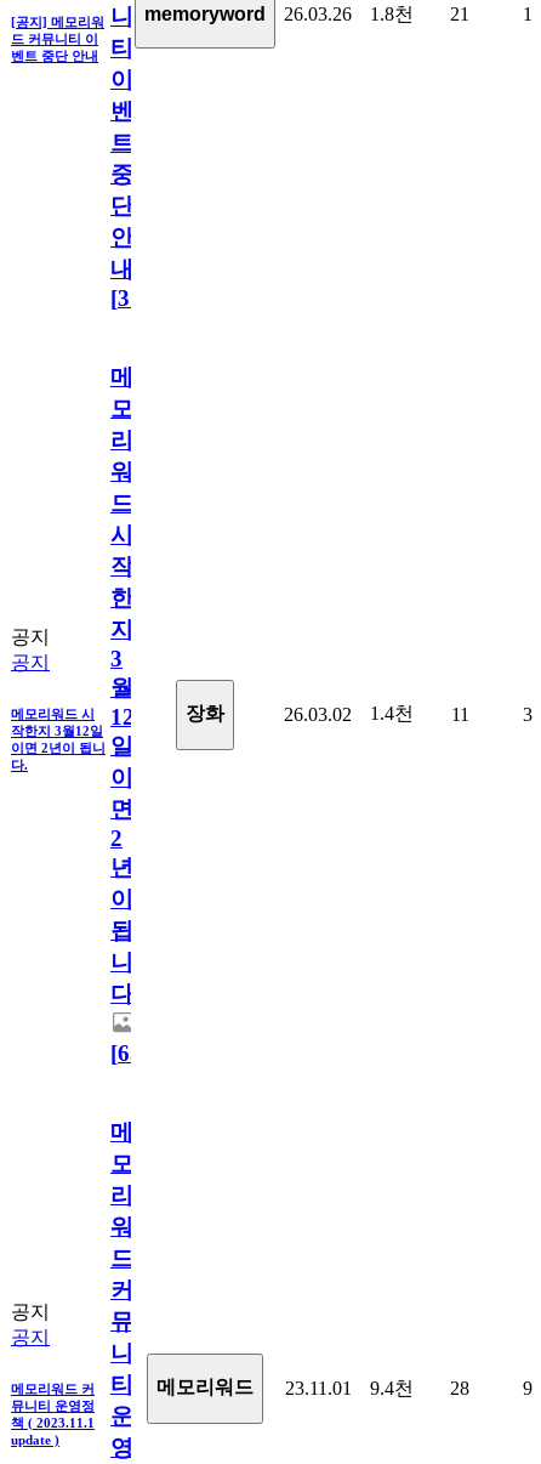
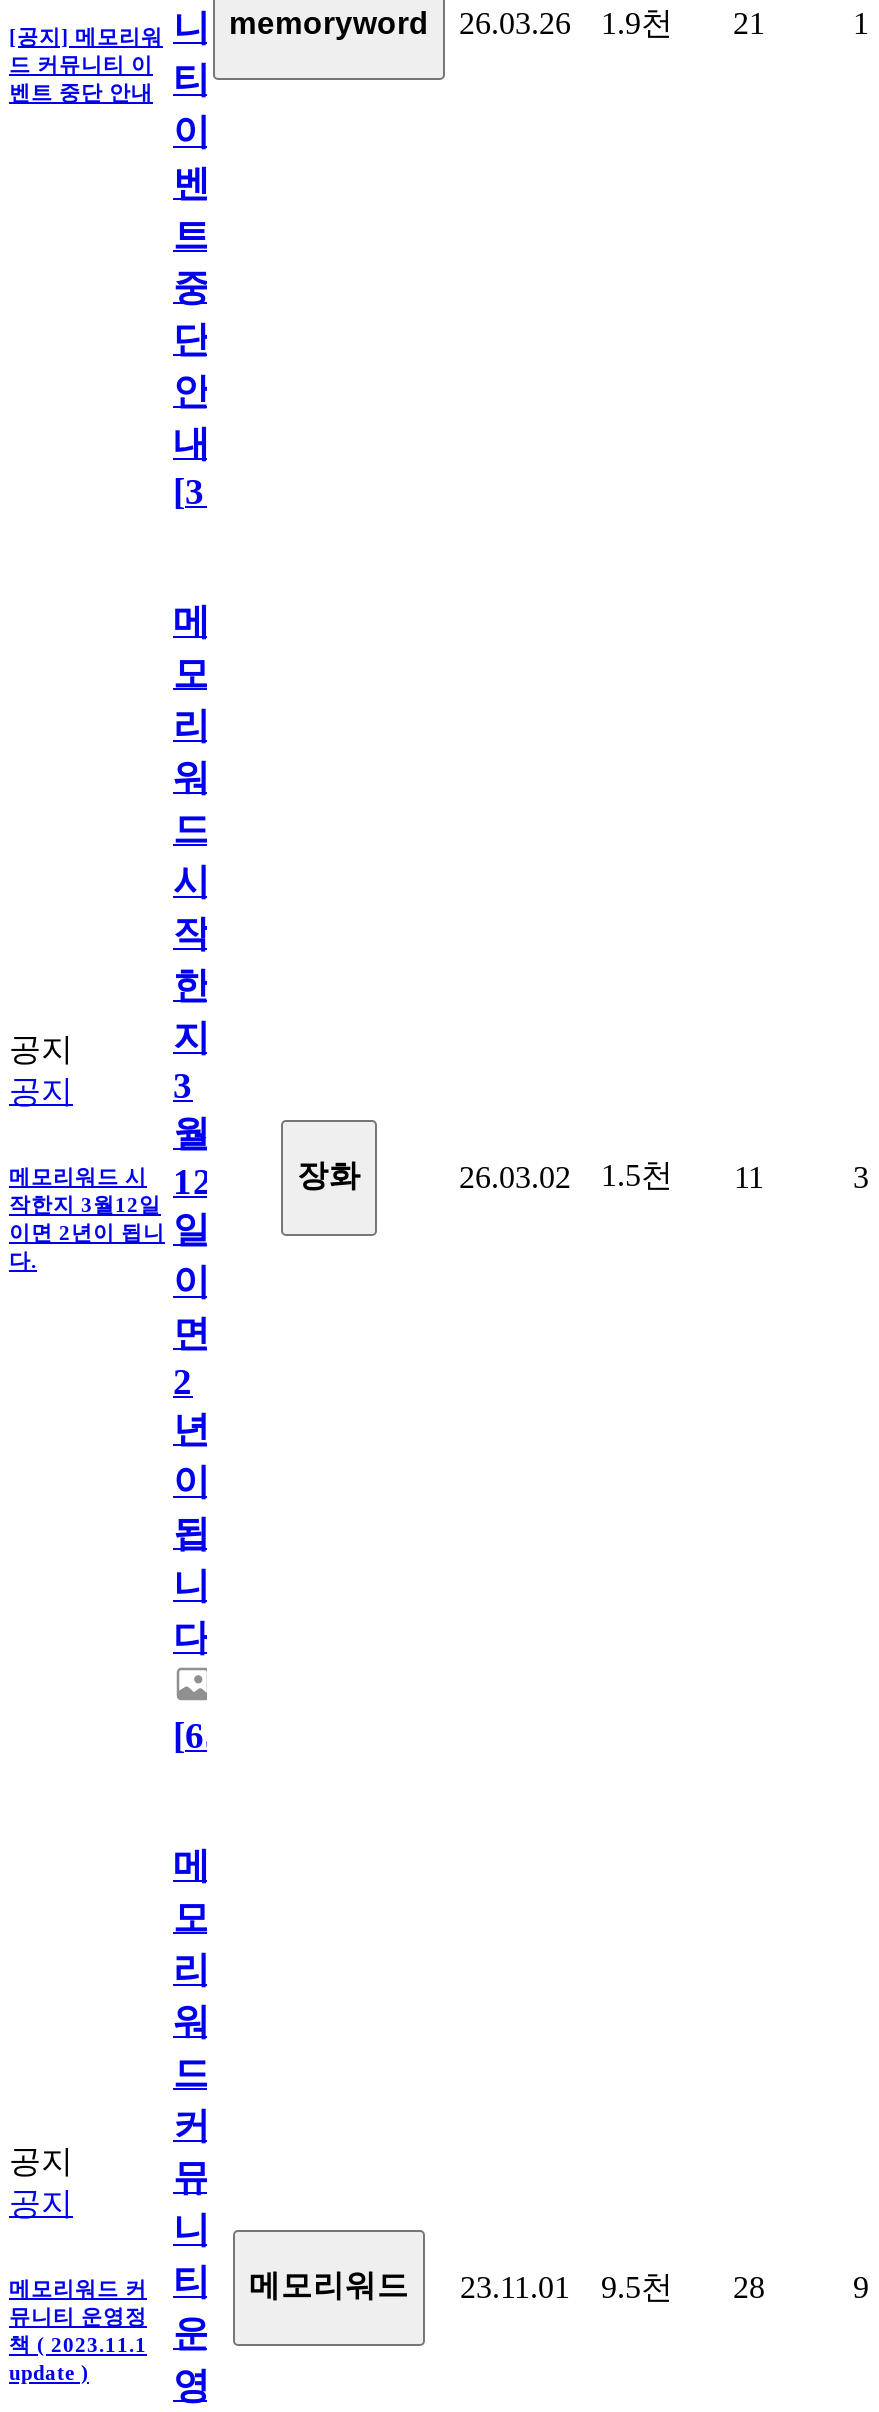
[370,3,414,24] 1.8천 -> [601,5,673,39] 1.9천
[284,702,469,724] 26.03.02 1.4천 11 -> [459,1157,764,1193] 26.03.02 1.5천 11
[11,1372,469,1398] 메모리워드 커 티 메모리워드 23.11.01 9.4천 28 -> [9,2261,765,2303] 메모리워드 커 티 메모리워드 23.11.01 9.5천 28

